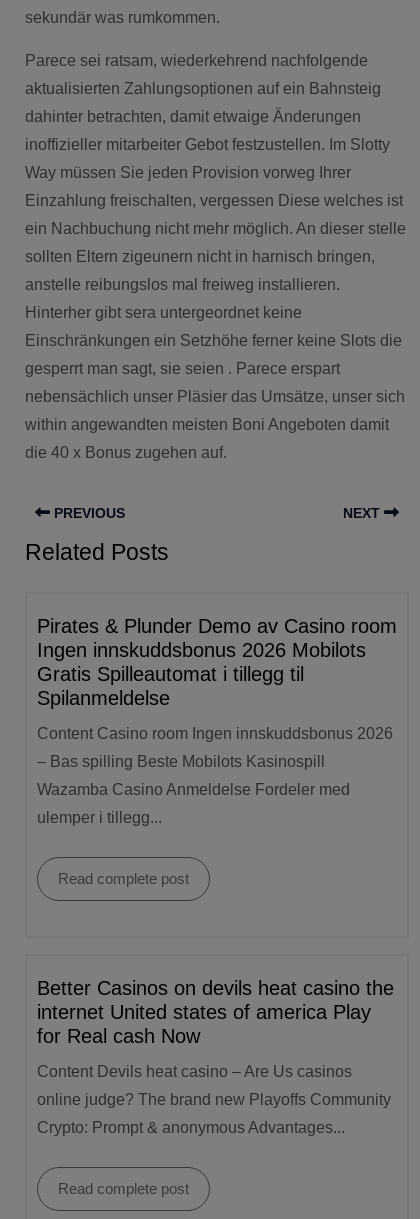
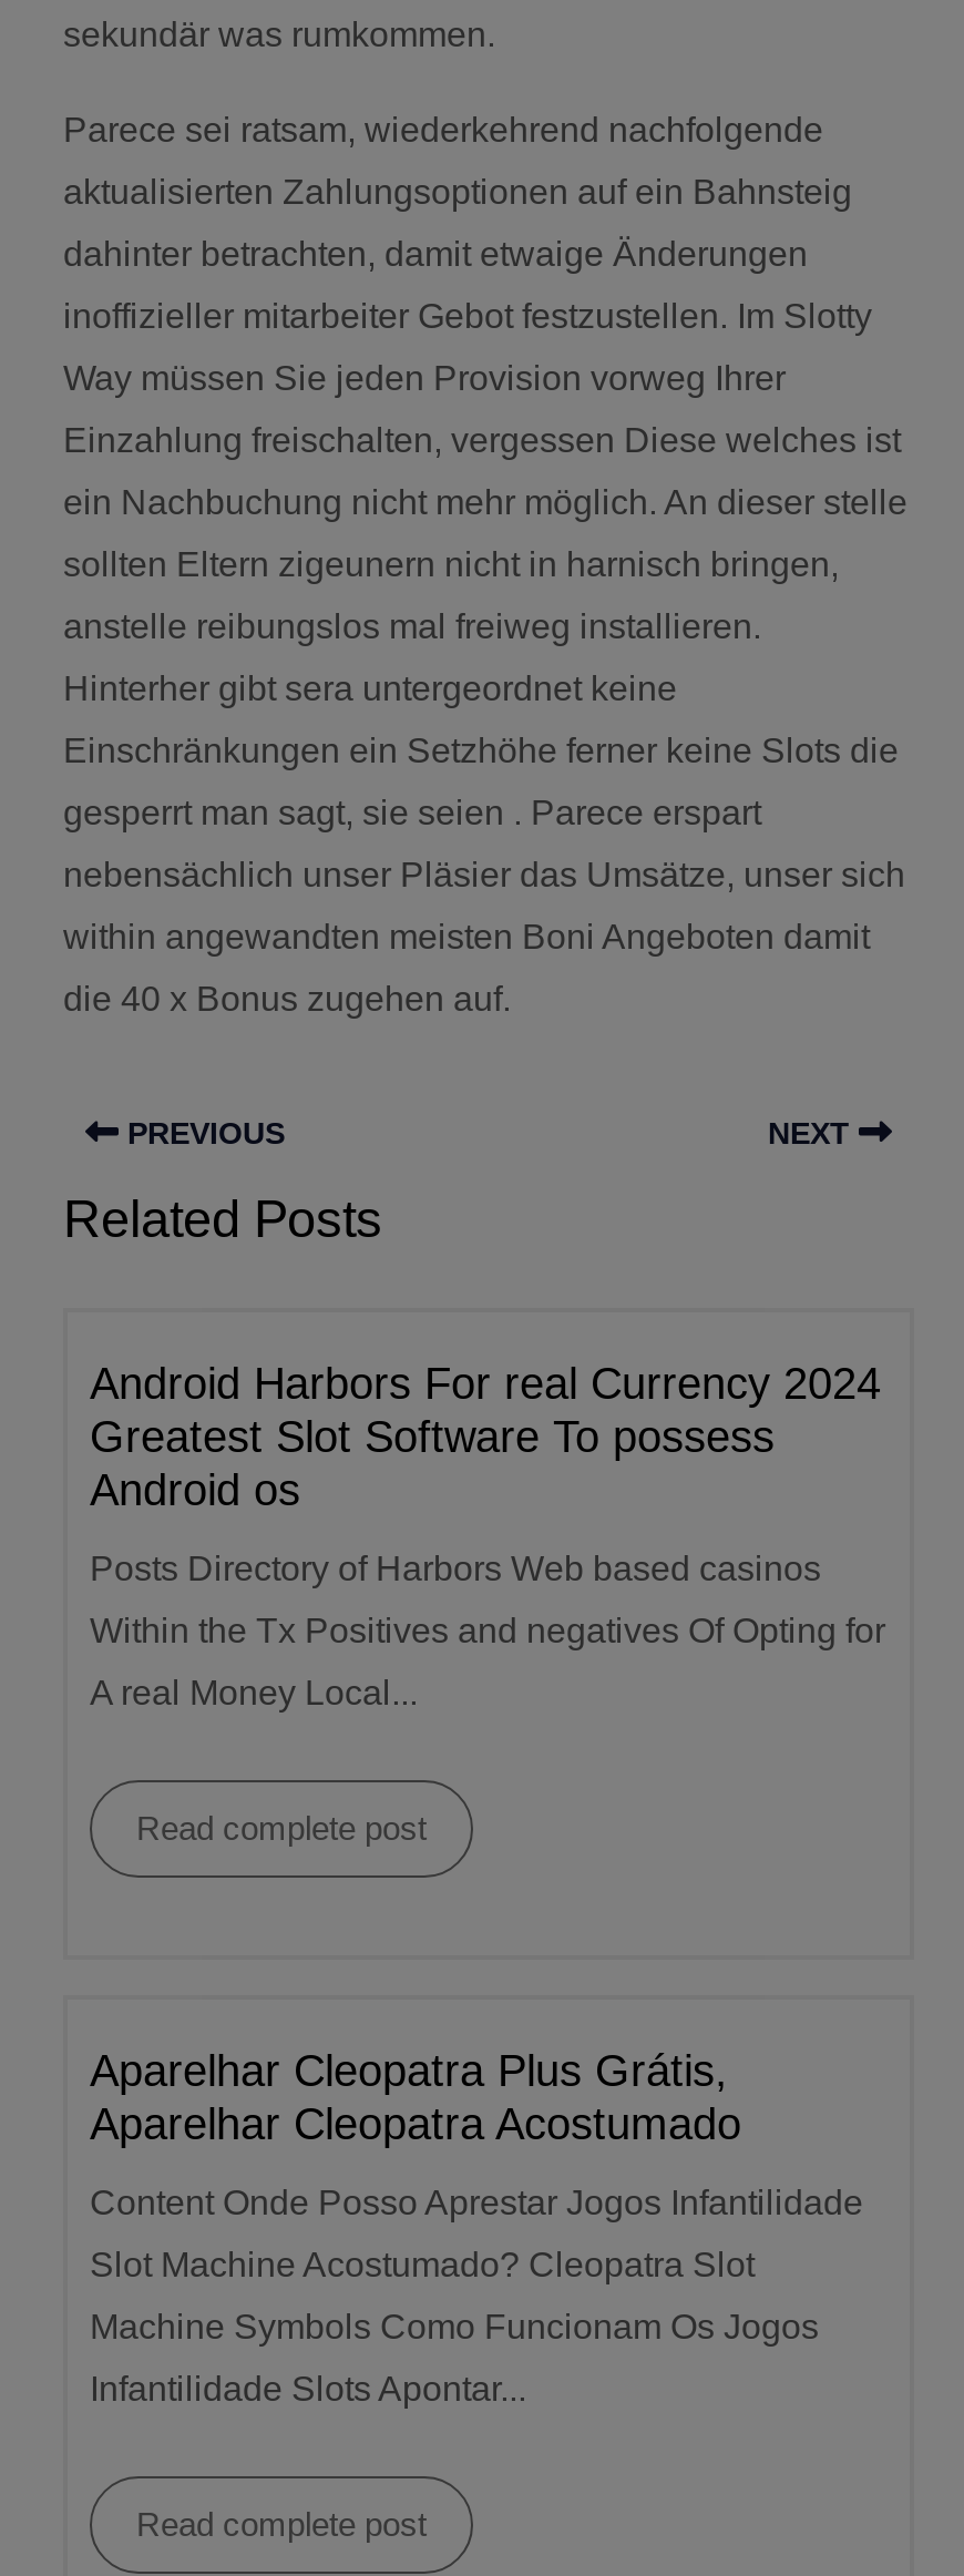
[37,615,397,826] Pirates & Plunder Demo av Casino room | Ingen innskuddsbonus 2026 Mobilots | Gratis Spilleautomat i tillegg til | Spilanmeldelse | Content Casino room Ingen innskuddsbonus 2026 | – Bas spilling Beste Mobilots Kasinospill | Wazamba Casino Anmeldelse Fordeler med | ulemper i tillegg... -> [90,1358,885,1711] Android Harbors For real Currency 2024 | Greatest Slot Software To possess | Android os | Posts Directory of Harbors Web based casinos | Within the Tx Positives and negatives Of Opting for | A real Money Local...
[37,977,394,1136] Better Casinos on devils heat casino the | internet United states of america Play | for Real cash Now | Content Devils heat casino – Are Us casinos | online judge? The brand new Playoffs Community | Crypto: Prompt & anonymous Advantages... -> [90,2045,863,2407] Aparelhar Cleopatra Plus Grátis, | Aparelhar Cleopatra Acostumado | Content Onde Posso Aprestar Jogos Infantilidade | Slot Machine Acostumado? Cleopatra Slot | Machine Symbols Como Funcionam Os Jogos | Infantilidade Slots Apontar...

